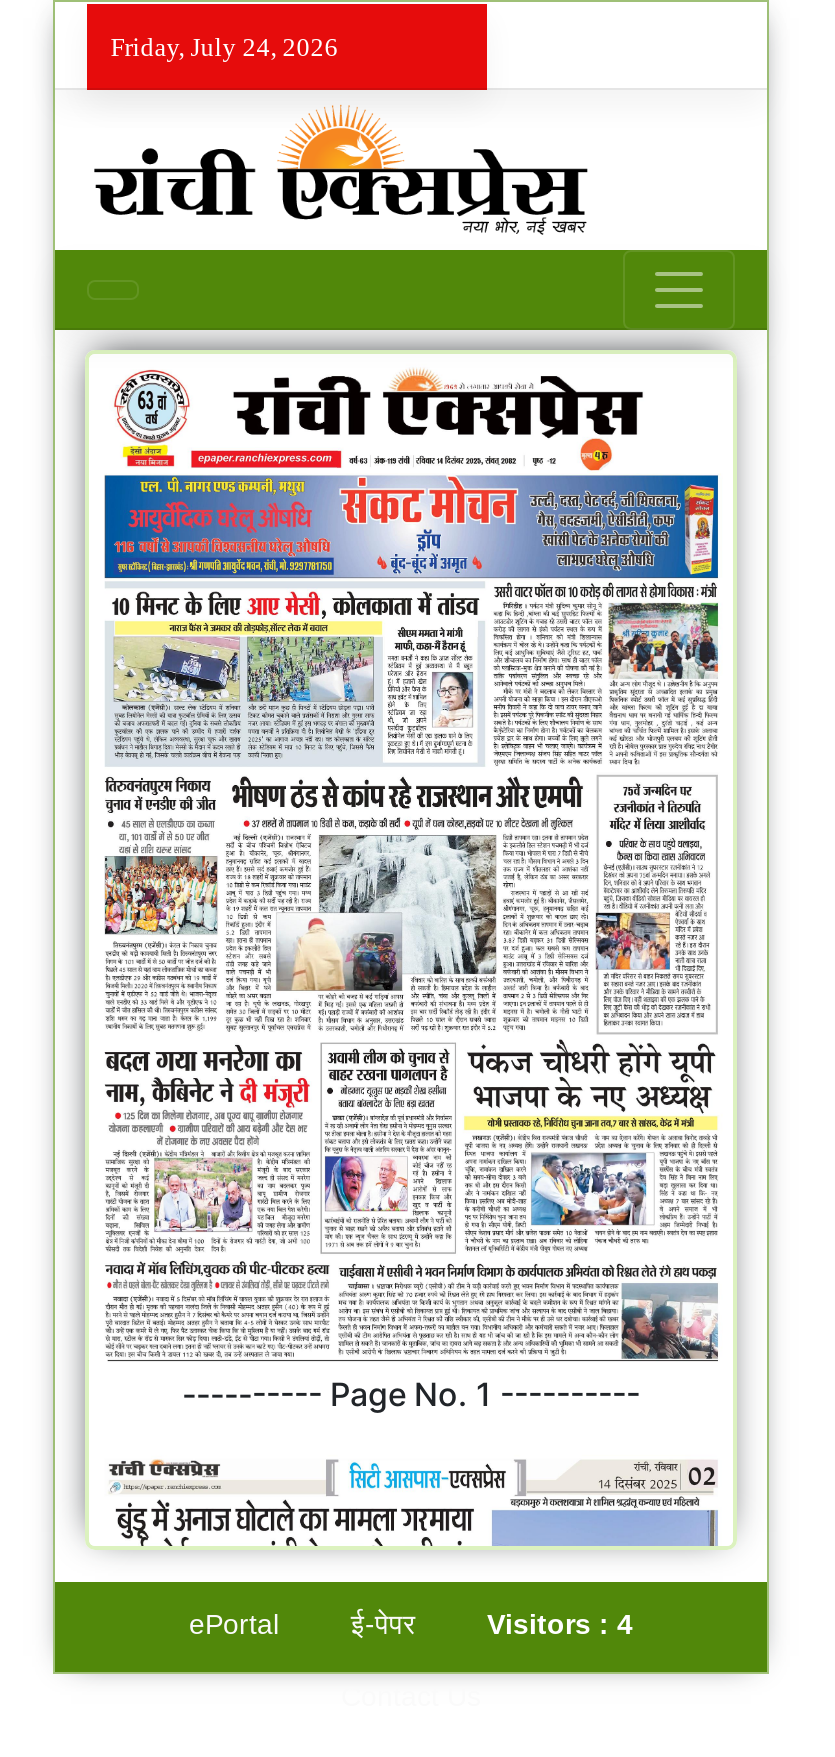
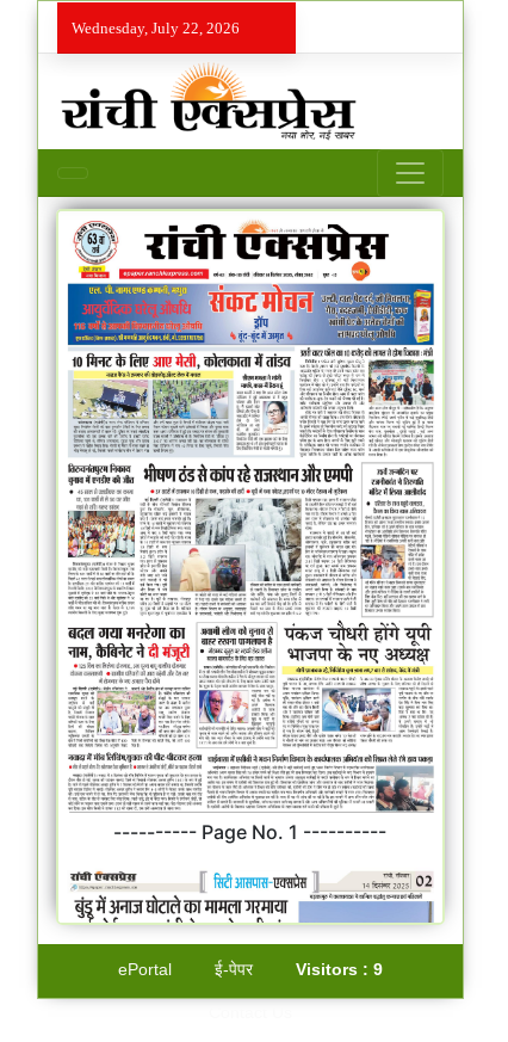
[111,31,339,61] Friday, July 24, 2026 -> [71,19,239,36] Wednesday, July 22, 2026
[487,1608,633,1640] Visitors : 4 -> [296,960,383,979] Visitors : 9

